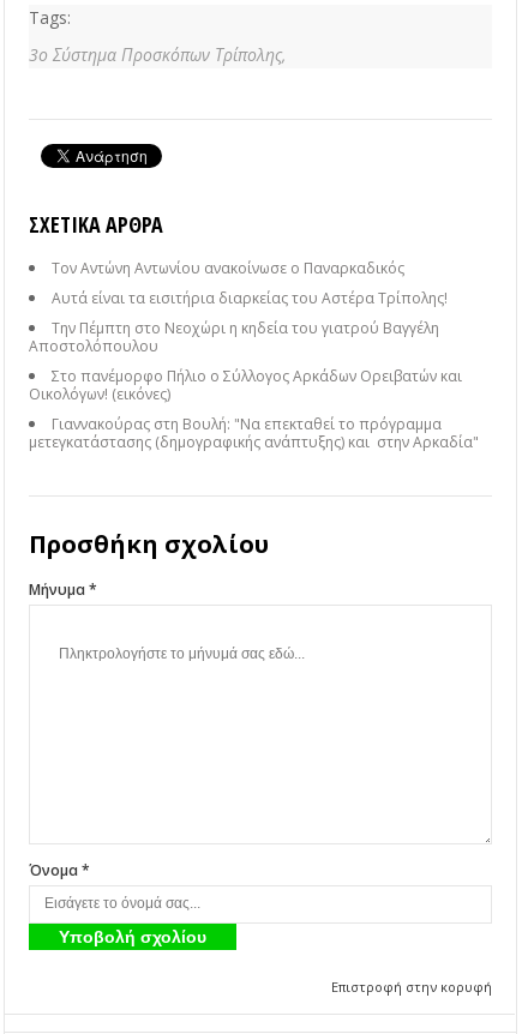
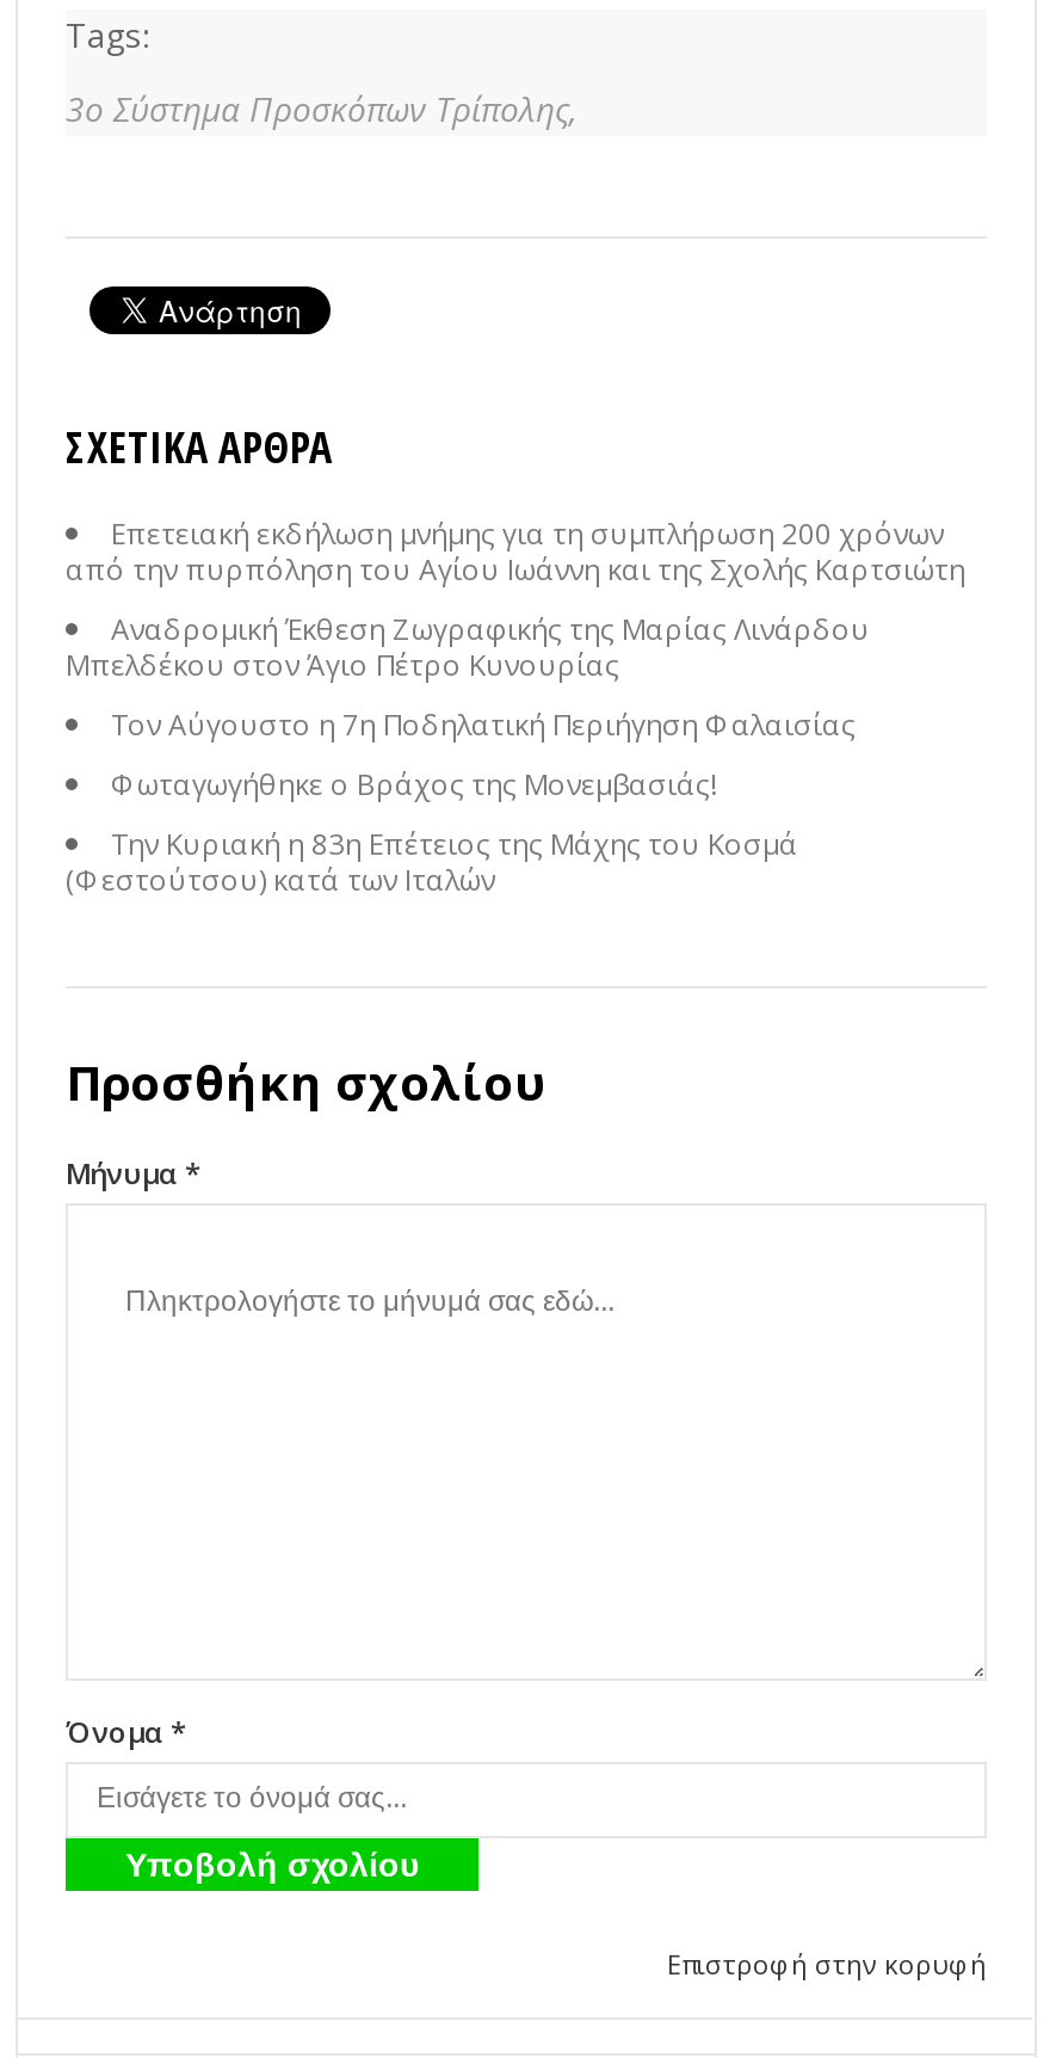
[52,258,404,278] Τον Αντώνη Αντωνίου ανακοίνωσε ο Παναρκαδικός -> [66,513,965,589] Επετειακή εκδήλωση μνήμης για τη συμπλήρωση 200 χρόνων | από την πυρπόληση του Αγίου Ιωάννη και της Σχολής Καρτσιώτη
[52,288,448,308] Αυτά είναι τα εισιτήρια διαρκείας του Αστέρα Τρίπολης! -> [66,608,870,685] Αναδρομική Έκθεση Ζωγραφικής της Μαρίας Λινάρδου | Μπελδέκου στον Άγιο Πέτρο Κυνουρίας
[29,318,439,356] Την Πέμπτη στο Νεοχώρι η κηδεία του γιατρού Βαγγέλη | Αποστολόπουλου -> [111,704,856,744] Τον Αύγουστο η 7η Ποδηλατική Περιήγηση Φαλαισίας
[29,366,462,404] Στο πανέμορφο Πήλιο ο Σύλλογος Αρκάδων Ορειβατών και | Οικολόγων! (εικόνες) -> [111,764,717,804] Φωταγωγήθηκε ο Βράχος της Μονεμβασιάς!
[29,414,479,452] Γιαννακούρας στη Βουλή: "Να επεκταθεί το πρόγραμμα | μετεγκατάστασης (δημογραφικής ανάπτυξης) και στην Αρκαδία" -> [66,823,798,900] Την Κυριακή η 83η Επέτειος της Μάχης του Κοσμά | (Φεστούτσου) κατά των Ιταλών

